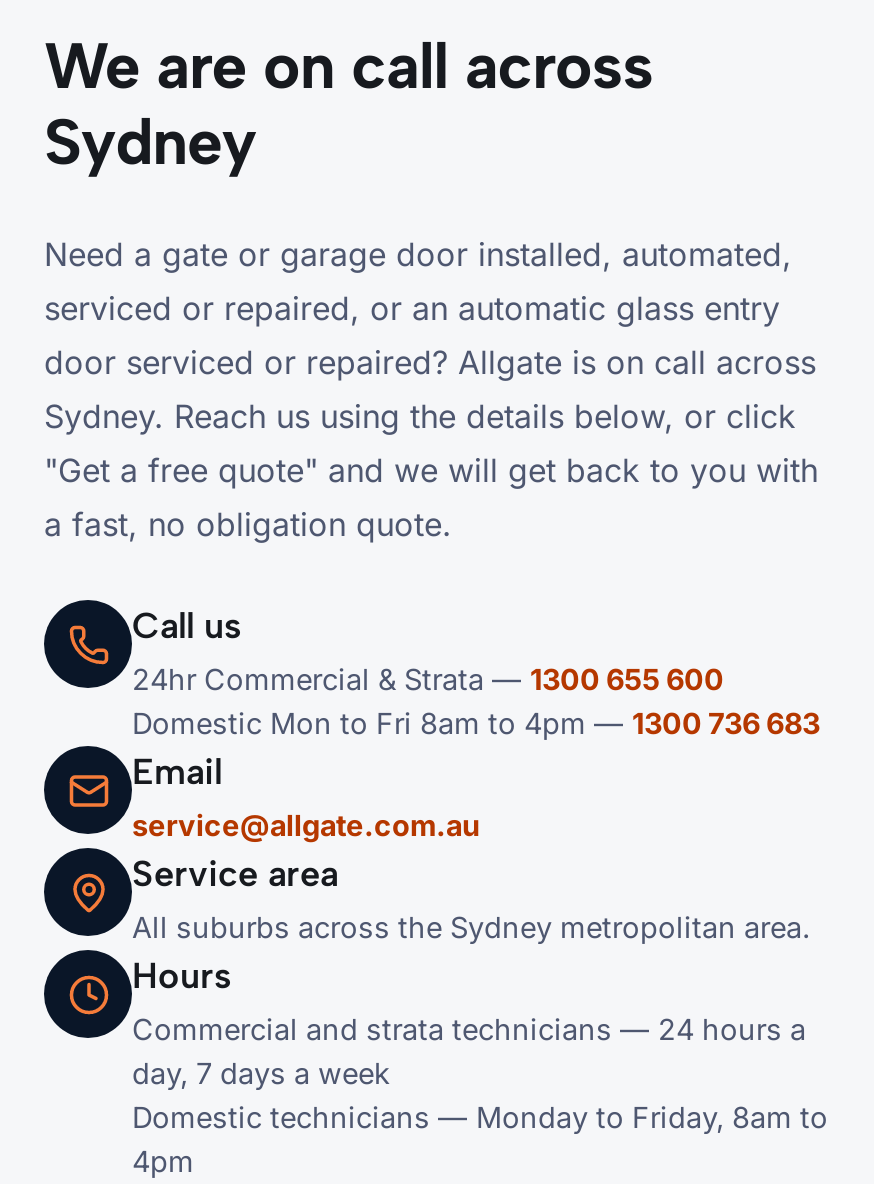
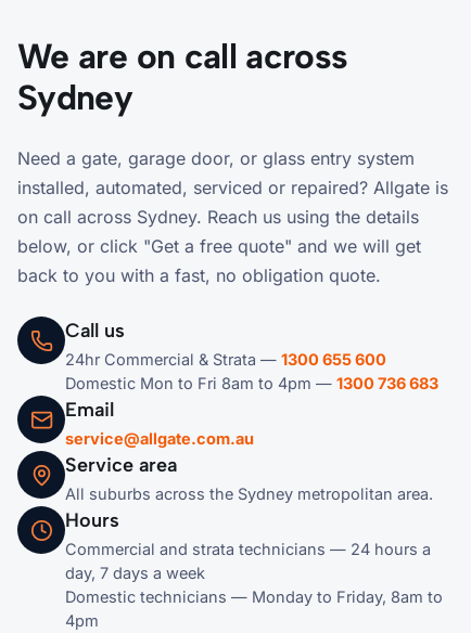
[44,234,818,544] Need a gate or garage door installed, automated, | serviced or repaired, or an automatic glass entry | door serviced or repaired? Allgate is on call across | Sydney. Reach us using the details below, or click | "Get a free quote" and we will get back to you with | a fast, no obligation quote. -> [17,147,448,286] Need a gate, garage door, or glass entry system | installed, automated, serviced or repaired? Allgate is | on call across Sydney. Reach us using the details | below, or click "Get a free quote" and we will get | back to you with a fast, no obligation quote.

